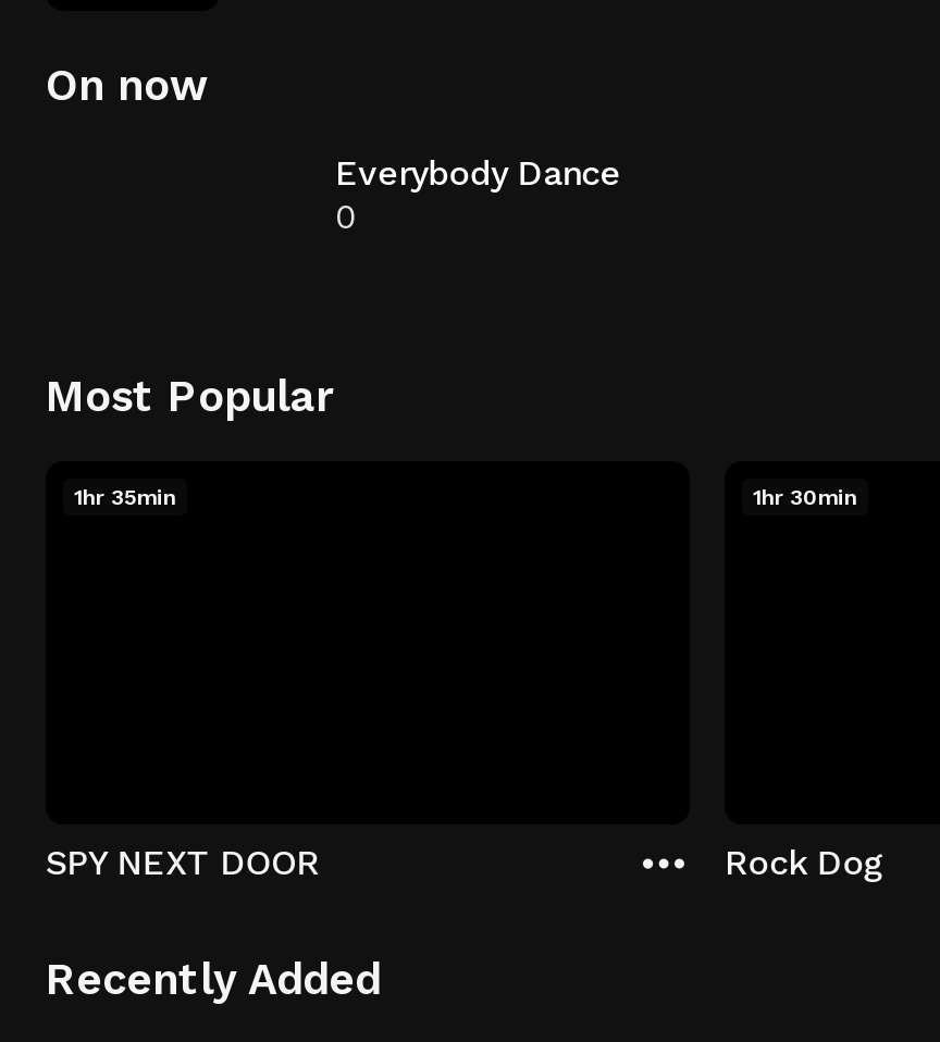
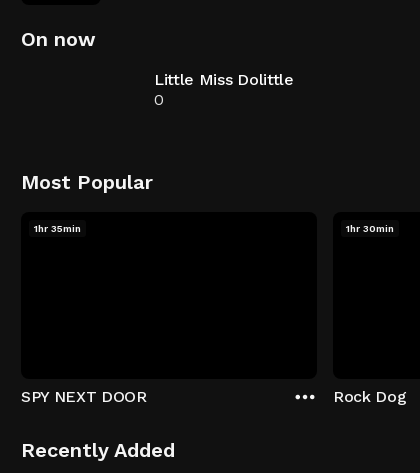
[335,152,621,194] Everybody Dance -> [154,70,294,89] Little Miss Dolittle

